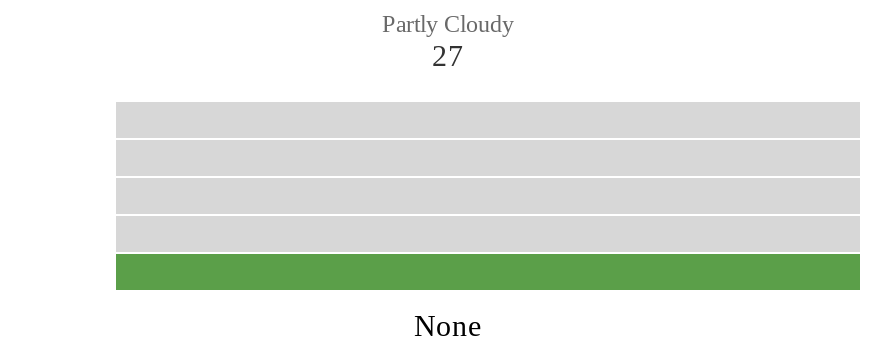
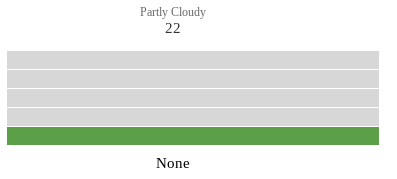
[432,39,464,71] 27 -> [165,19,181,35] 22

